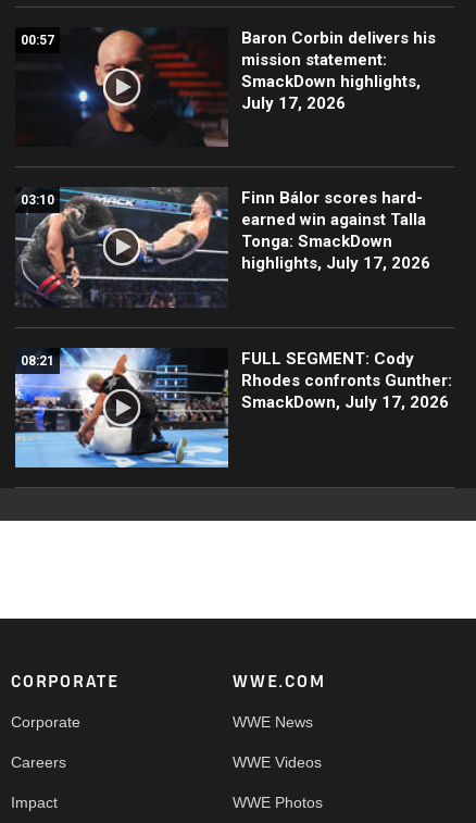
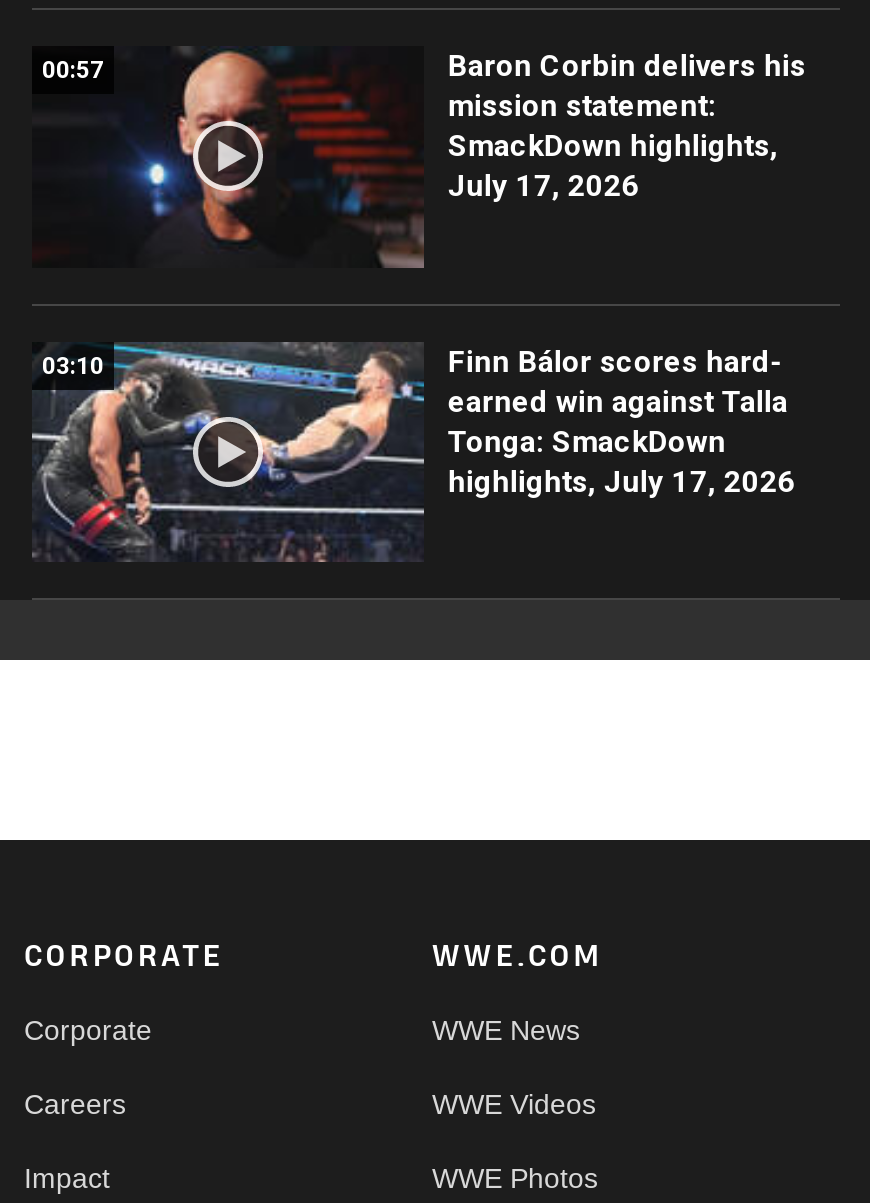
[14,347,452,469] [image] | 08:21 | FULL SEGMENT: Cody | Rhodes confronts Gunther: | SmackDown, July 17, 2026 -> none

